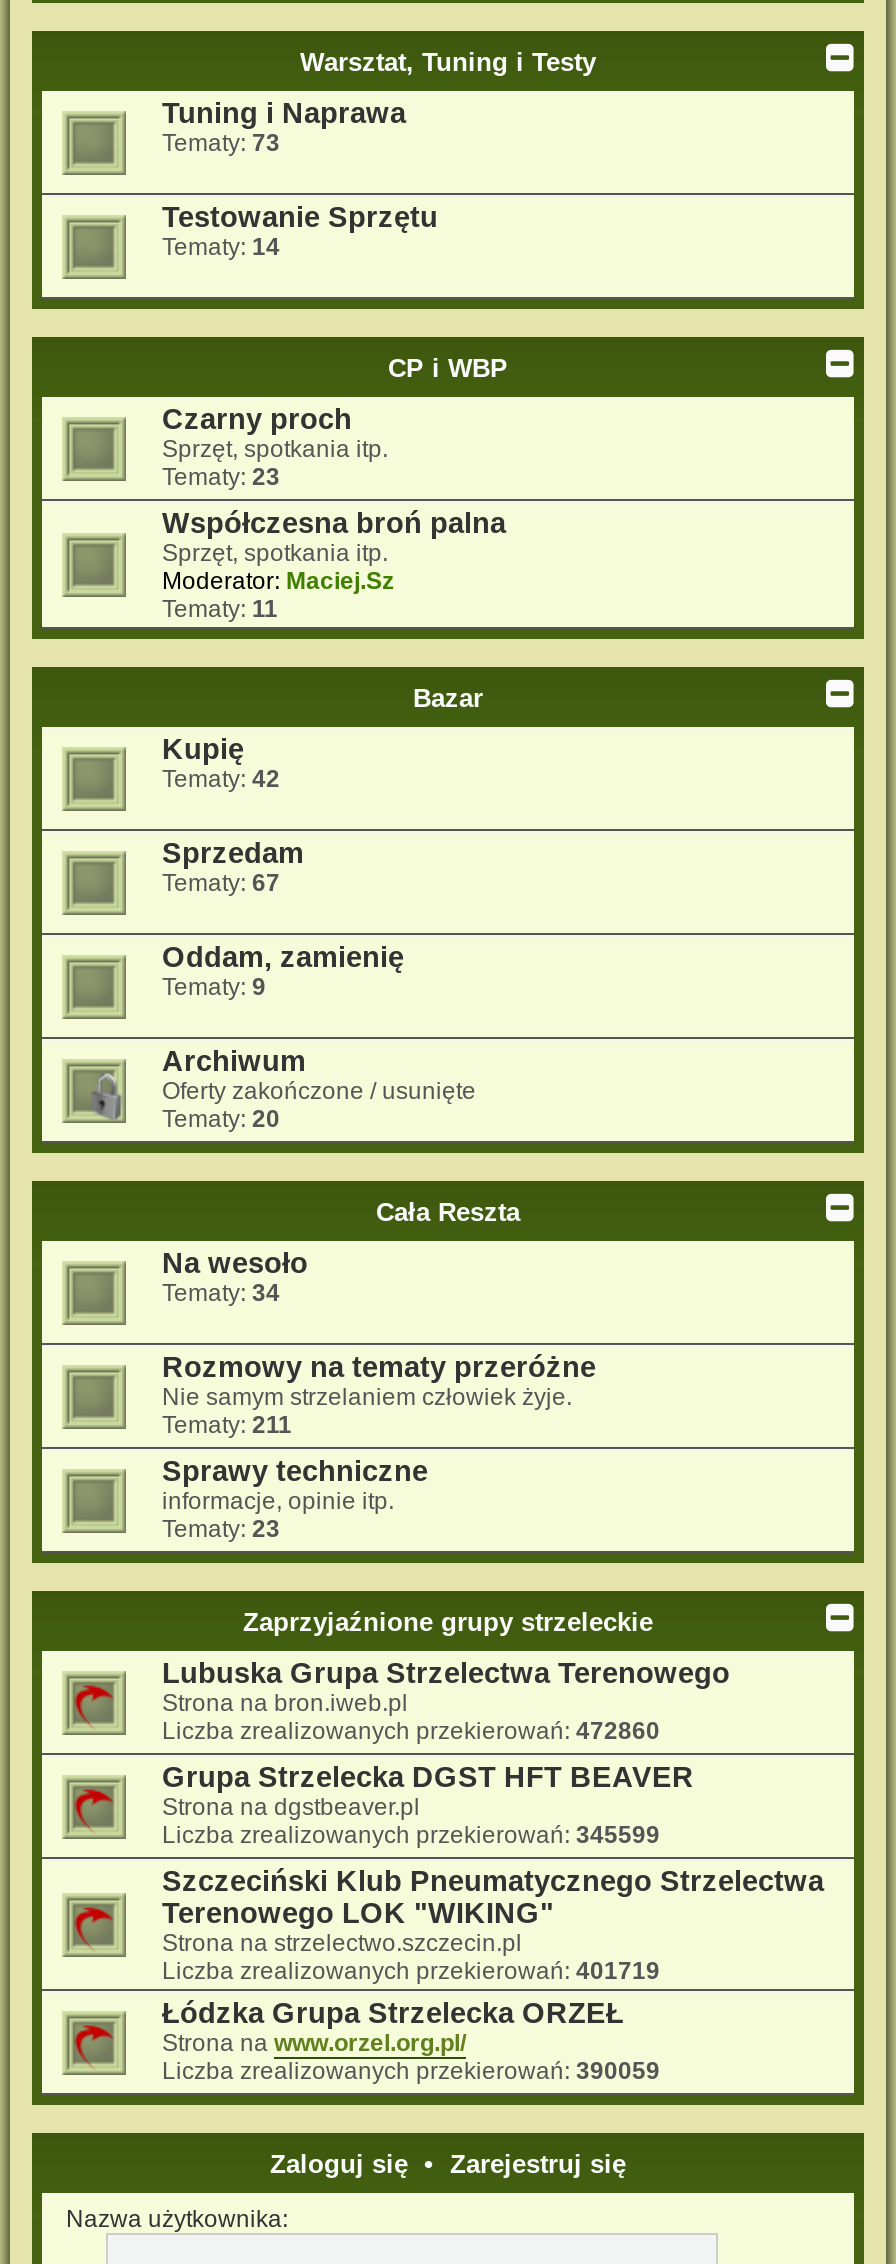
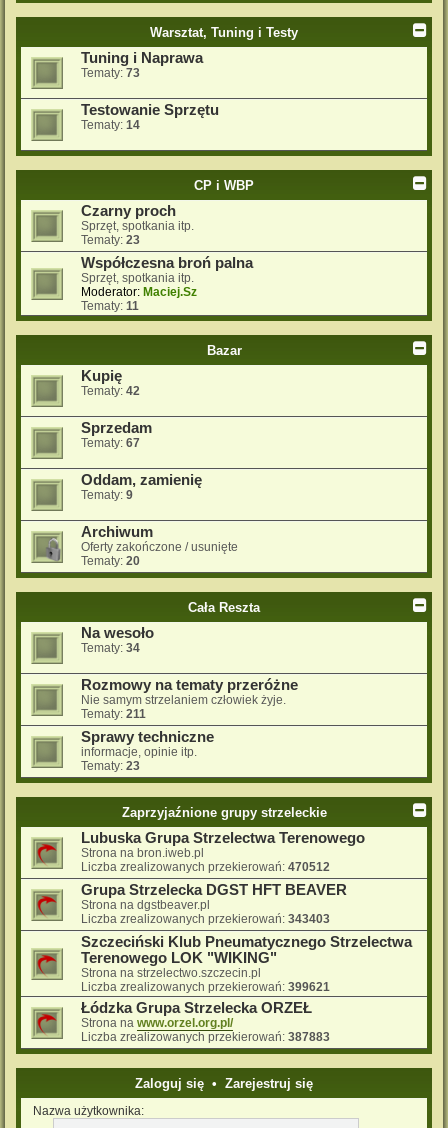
[162,1717,660,1745] Liczba zrealizowanych przekierowań: 472860 -> [81,860,330,874] Liczba zrealizowanych przekierowań: 470512
[162,1821,660,1849] Liczba zrealizowanych przekierowań: 345599 -> [81,912,330,926] Liczba zrealizowanych przekierowań: 343403
[162,1957,660,1985] Liczba zrealizowanych przekierowań: 401719 -> [81,980,330,994] Liczba zrealizowanych przekierowań: 399621
[162,2057,660,2085] Liczba zrealizowanych przekierowań: 390059 -> [81,1030,330,1044] Liczba zrealizowanych przekierowań: 387883

